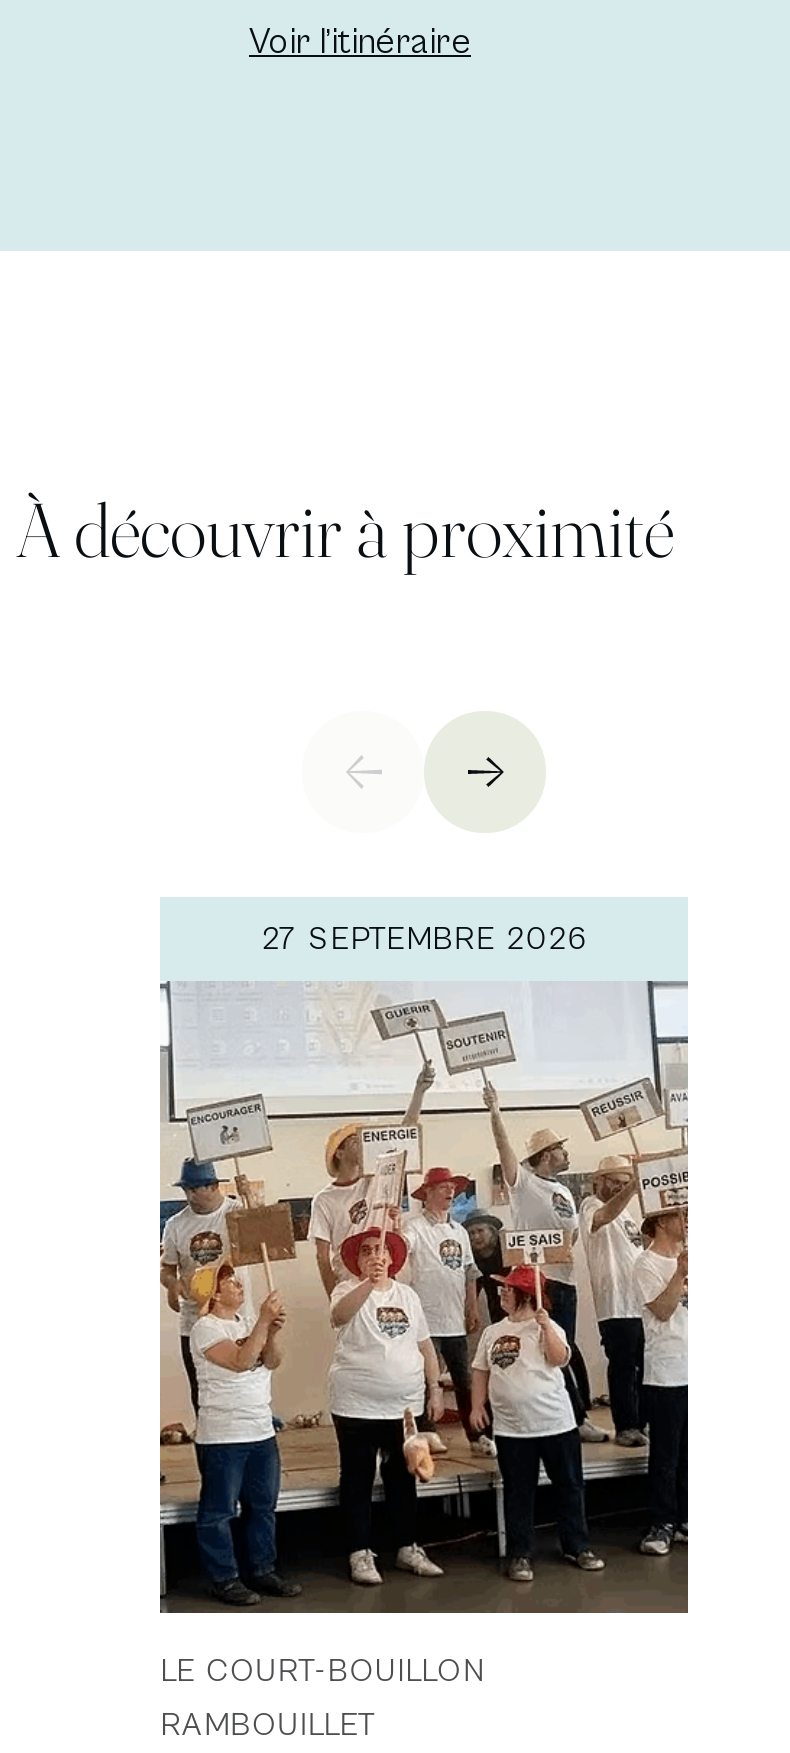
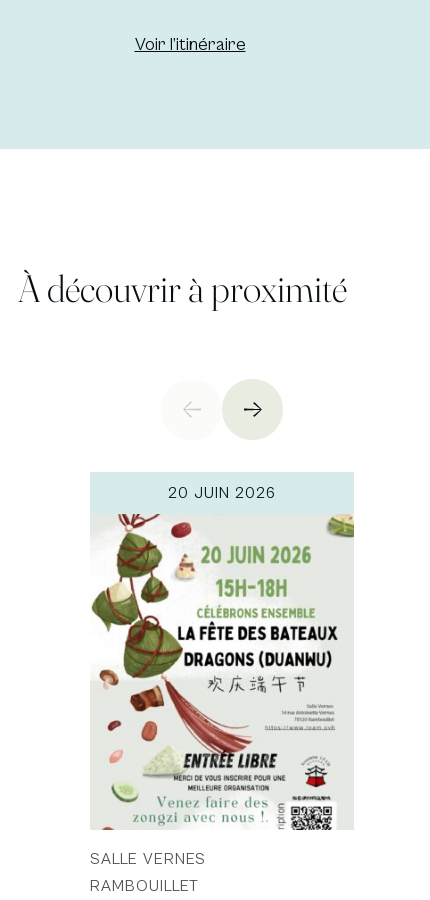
[261,921,587,957] 27 SEPTEMBRE 2026 -> [168,484,276,502] 20 JUIN 2026
[158,979,690,1688] [image] | LE COURT-BOUILLON -> [90,513,355,868] [image] | SALLE VERNES

